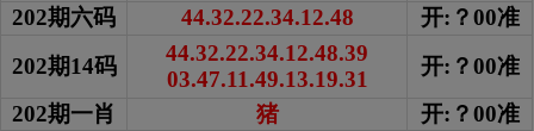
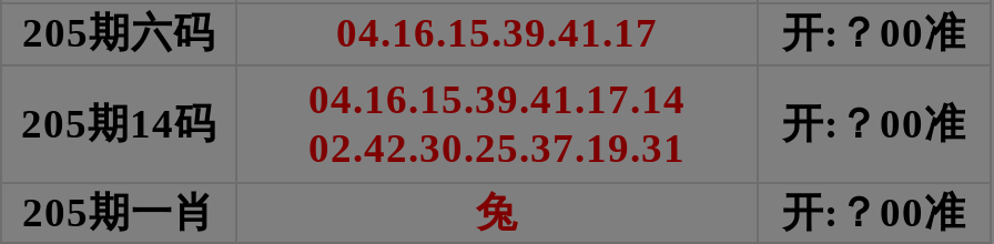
[12,5,116,30] 202期六码 -> [22,10,215,56] 205期六码
[181,5,353,30] 44.32.22.34.12.48 -> [336,10,658,56] 04.16.15.39.41.17
[166,41,368,66] 44.32.22.34.12.48.39 -> [308,76,686,123] 04.16.15.39.41.17.14
[11,54,116,79] 202期14码 -> [21,100,216,147] 205期14码
[166,67,368,92] 03.47.11.49.13.19.31 -> [308,125,686,171] 02.42.30.25.37.19.31
[12,102,278,127] 202期一肖 | 猪 -> [22,189,518,236] 205期一肖 | 兔

